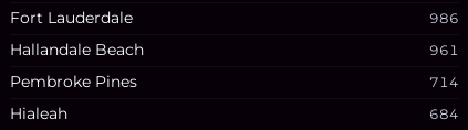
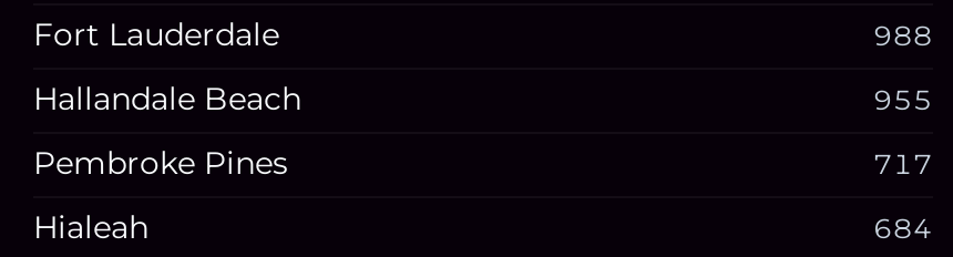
[429,10,459,26] 986 -> [873,19,933,52] 988
[429,42,459,58] 961 -> [873,83,933,116] 955
[429,74,459,90] 714 -> [873,147,933,181] 717

